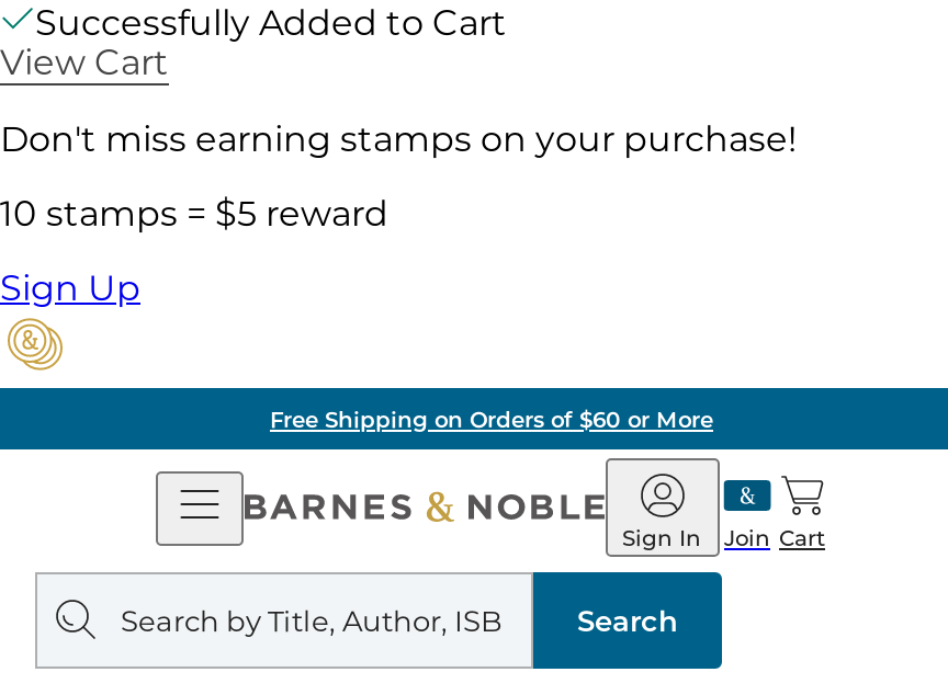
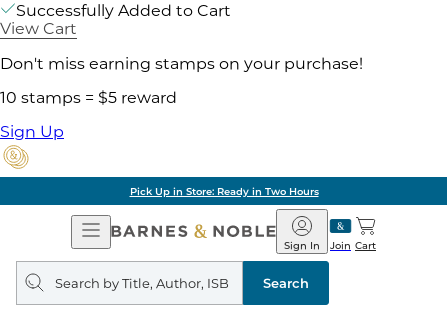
[270,405,713,433] Free Shipping on Orders of $60 or More -> [129,184,318,197] Pick Up in Store: Ready in Two Hours

